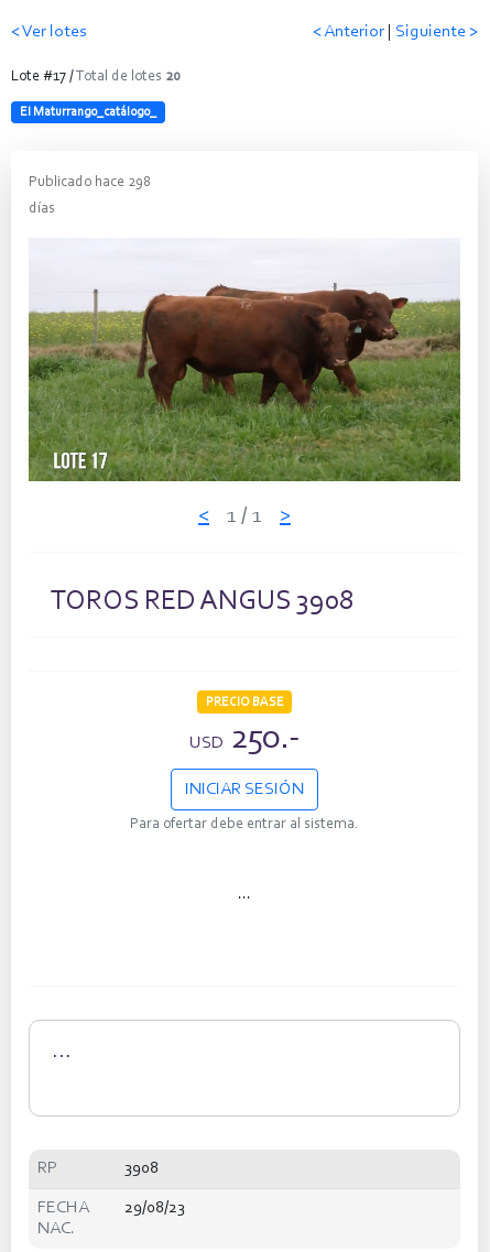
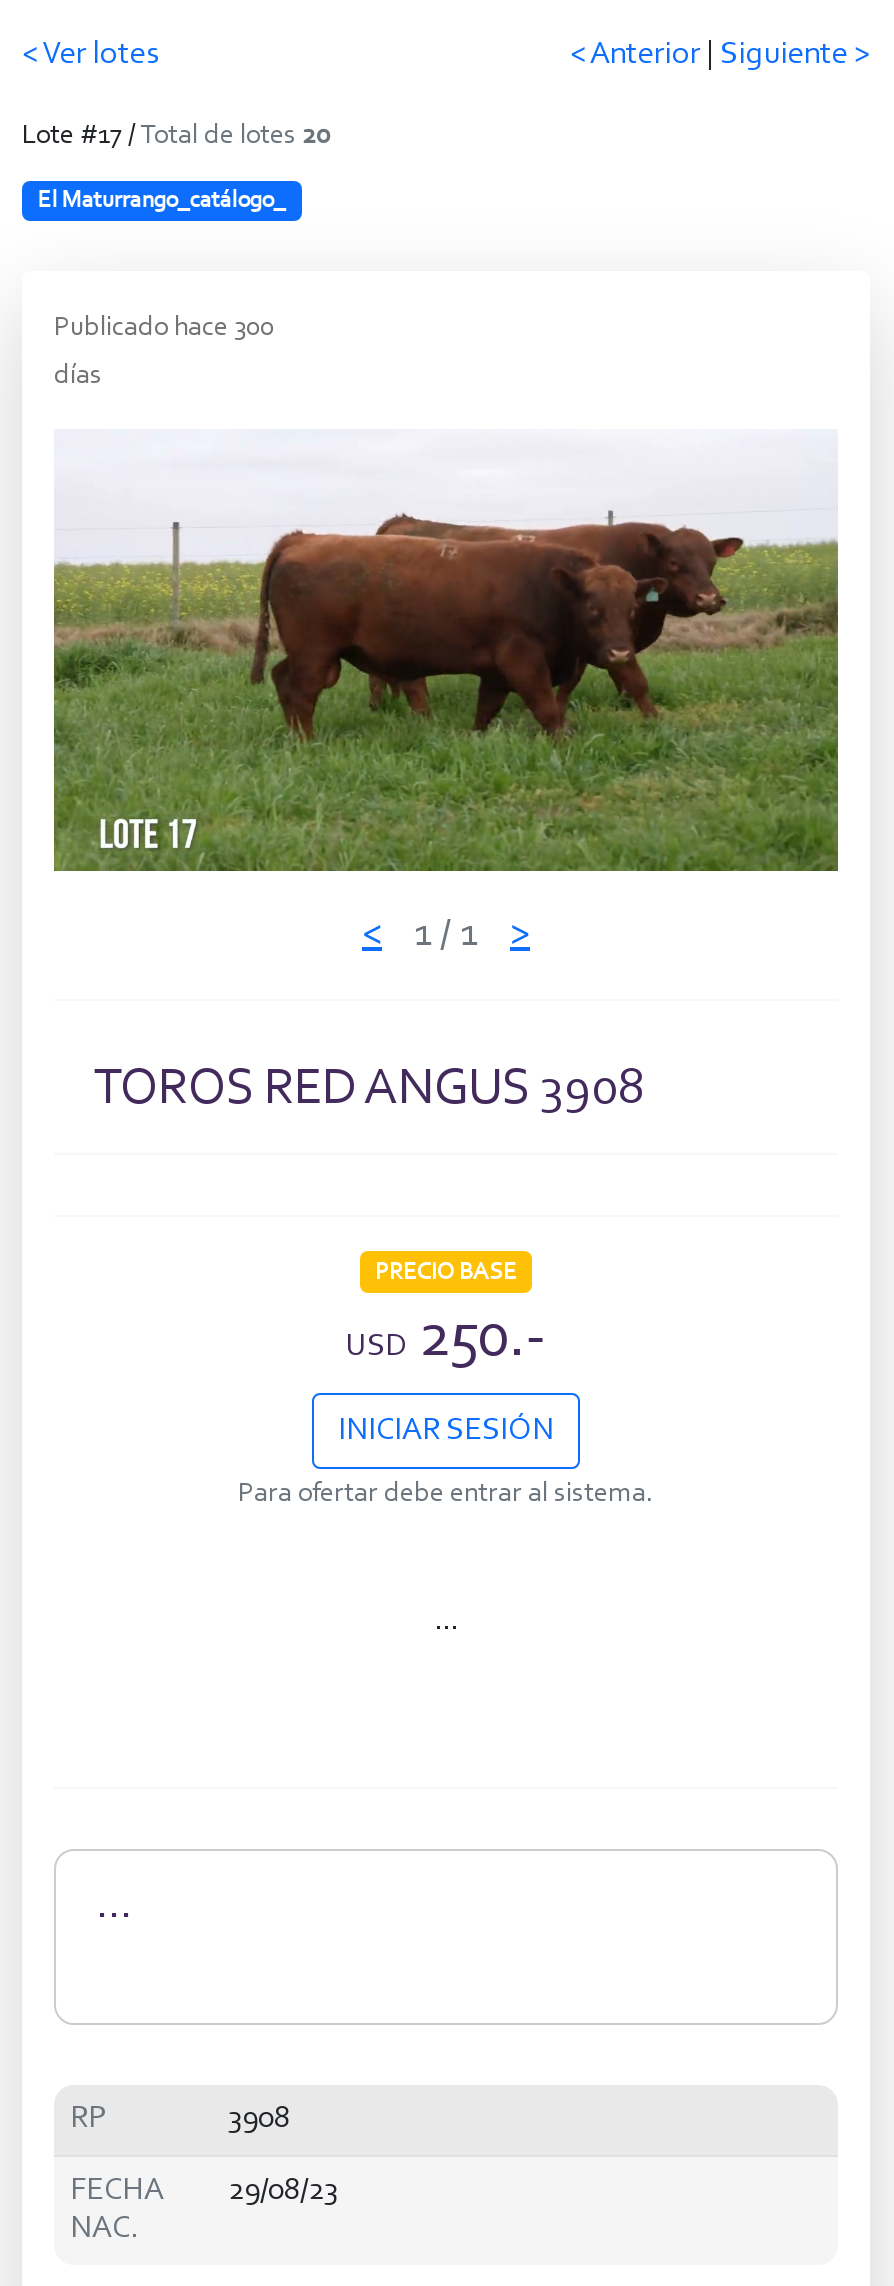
[29,175,151,190] Publicado hace 298 -> [54,315,274,343] Publicado hace 300

